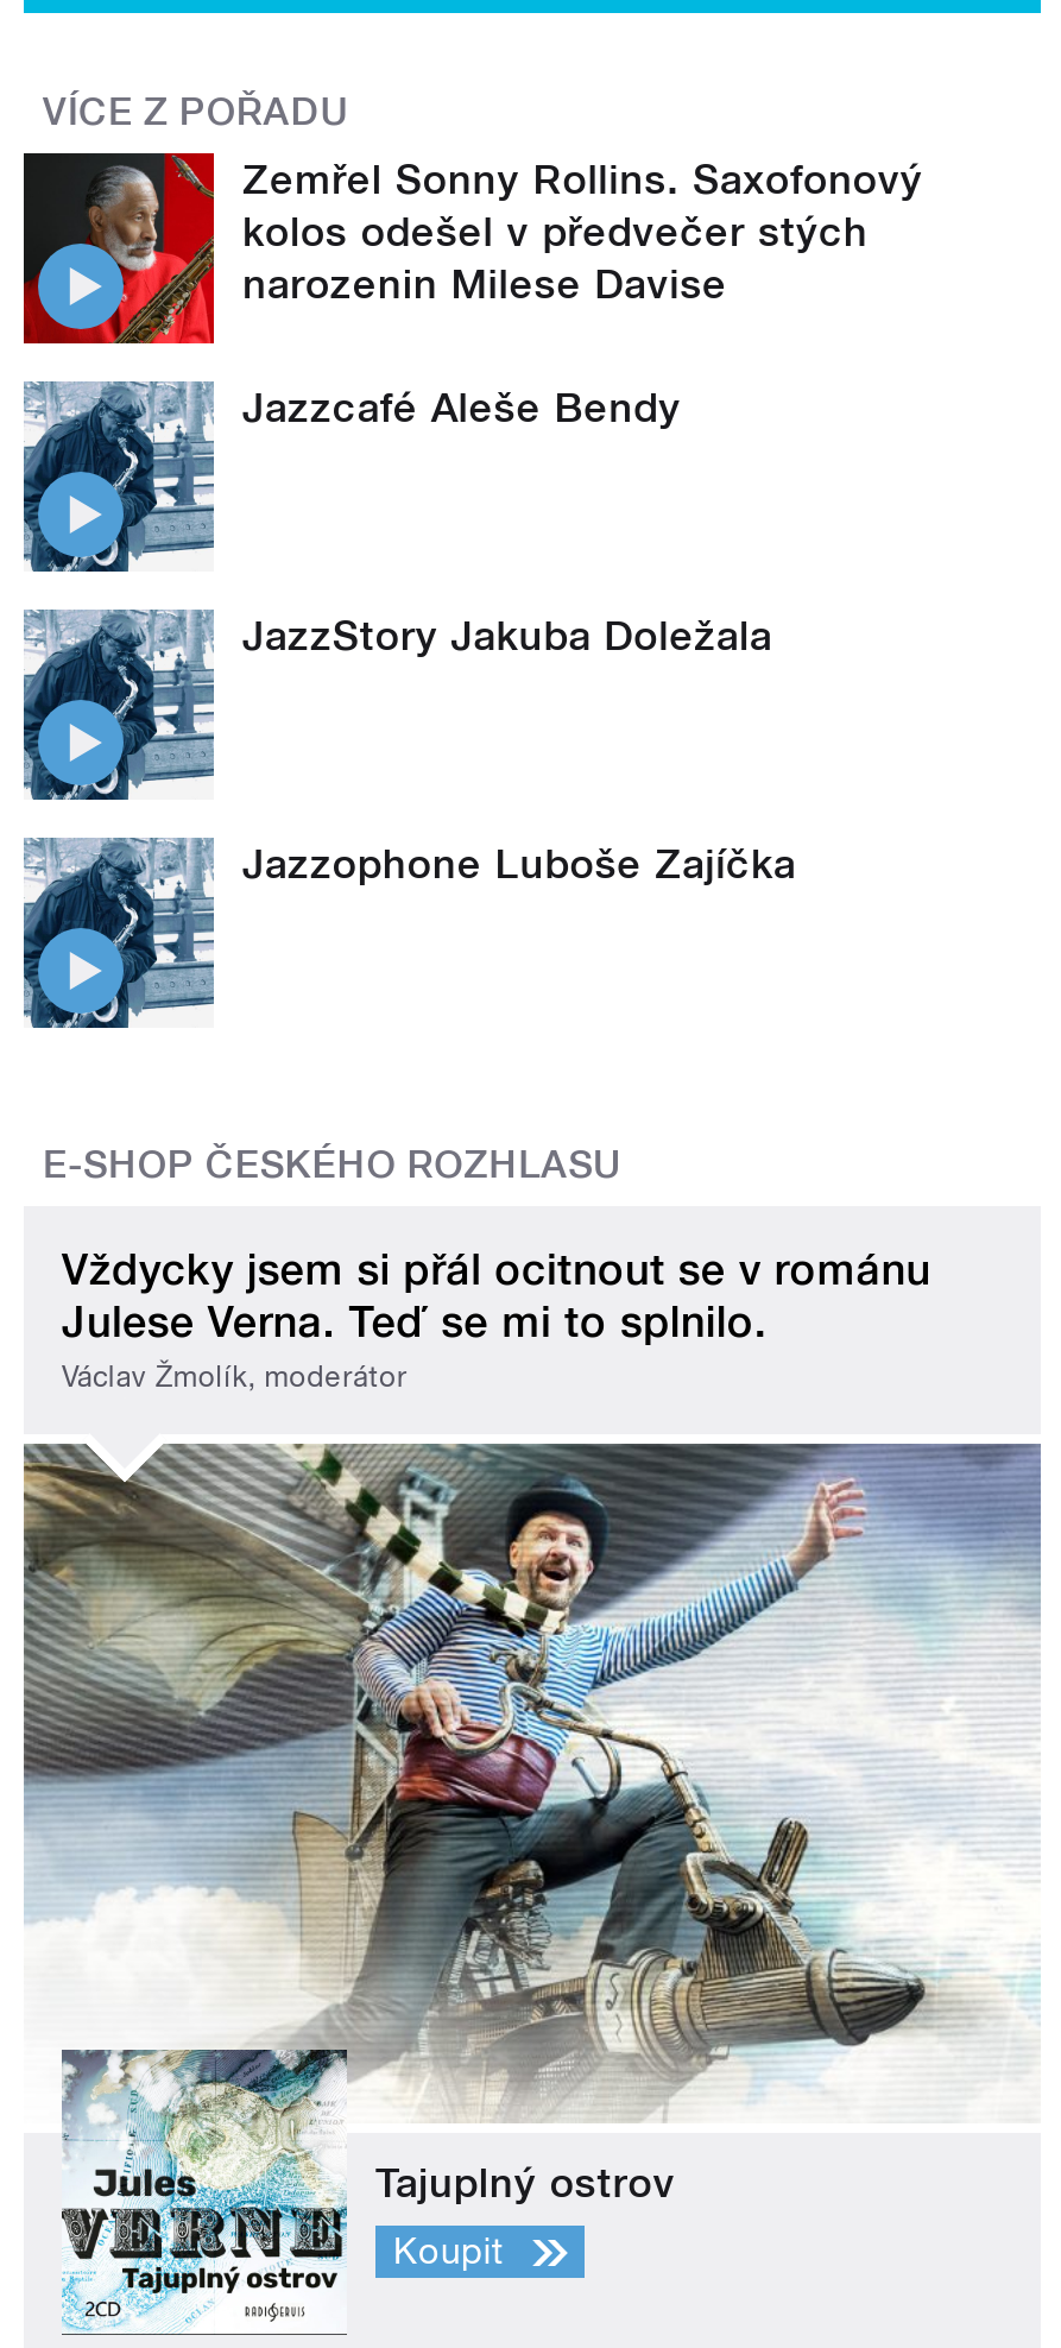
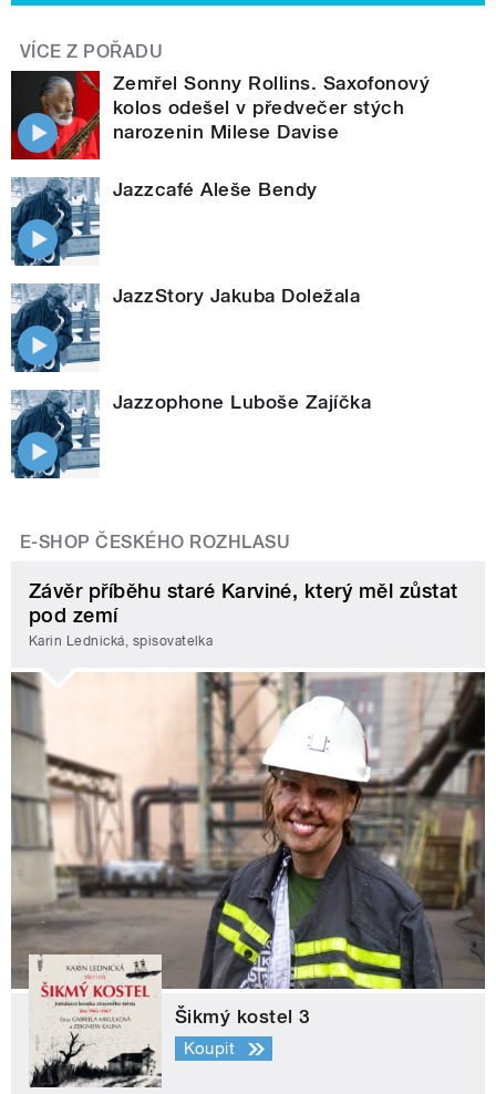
[62,1244,931,1395] Vždycky jsem si přál ocitnout se v románu | Julese Verna. Teď se mi to splnilo. | Václav Žmolík, moderátor -> [29,579,458,649] Závěr příběhu staré Karviné, který měl zůstat | pod zemí | Karin Lednická, spisovatelka
[24,1441,1041,2335] [image] | Tajuplný ostrov -> [10,671,486,1088] [image] | Šikmý kostel 3

